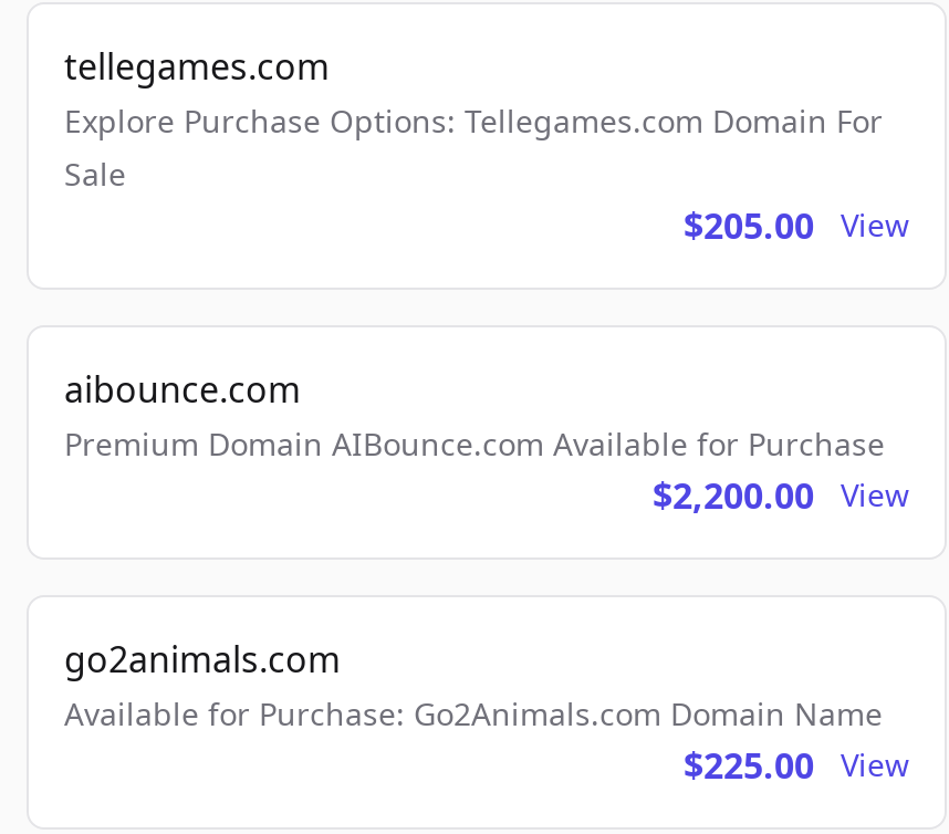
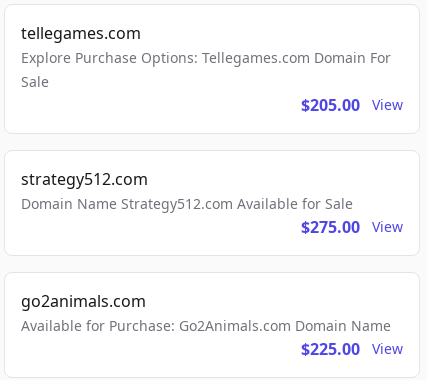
[64,365,885,520] aibounce.com | Premium Domain AIBounce.com Available for Purchase | $2,200.00 -> [21,168,360,238] strategy512.com | Domain Name Strategy512.com Available for Sale | $275.00

